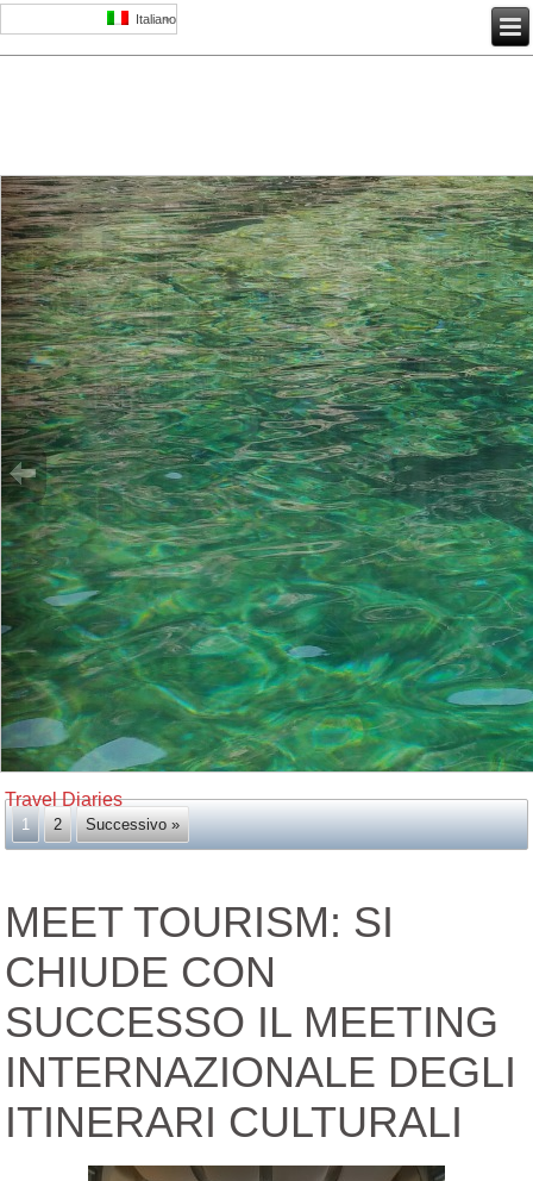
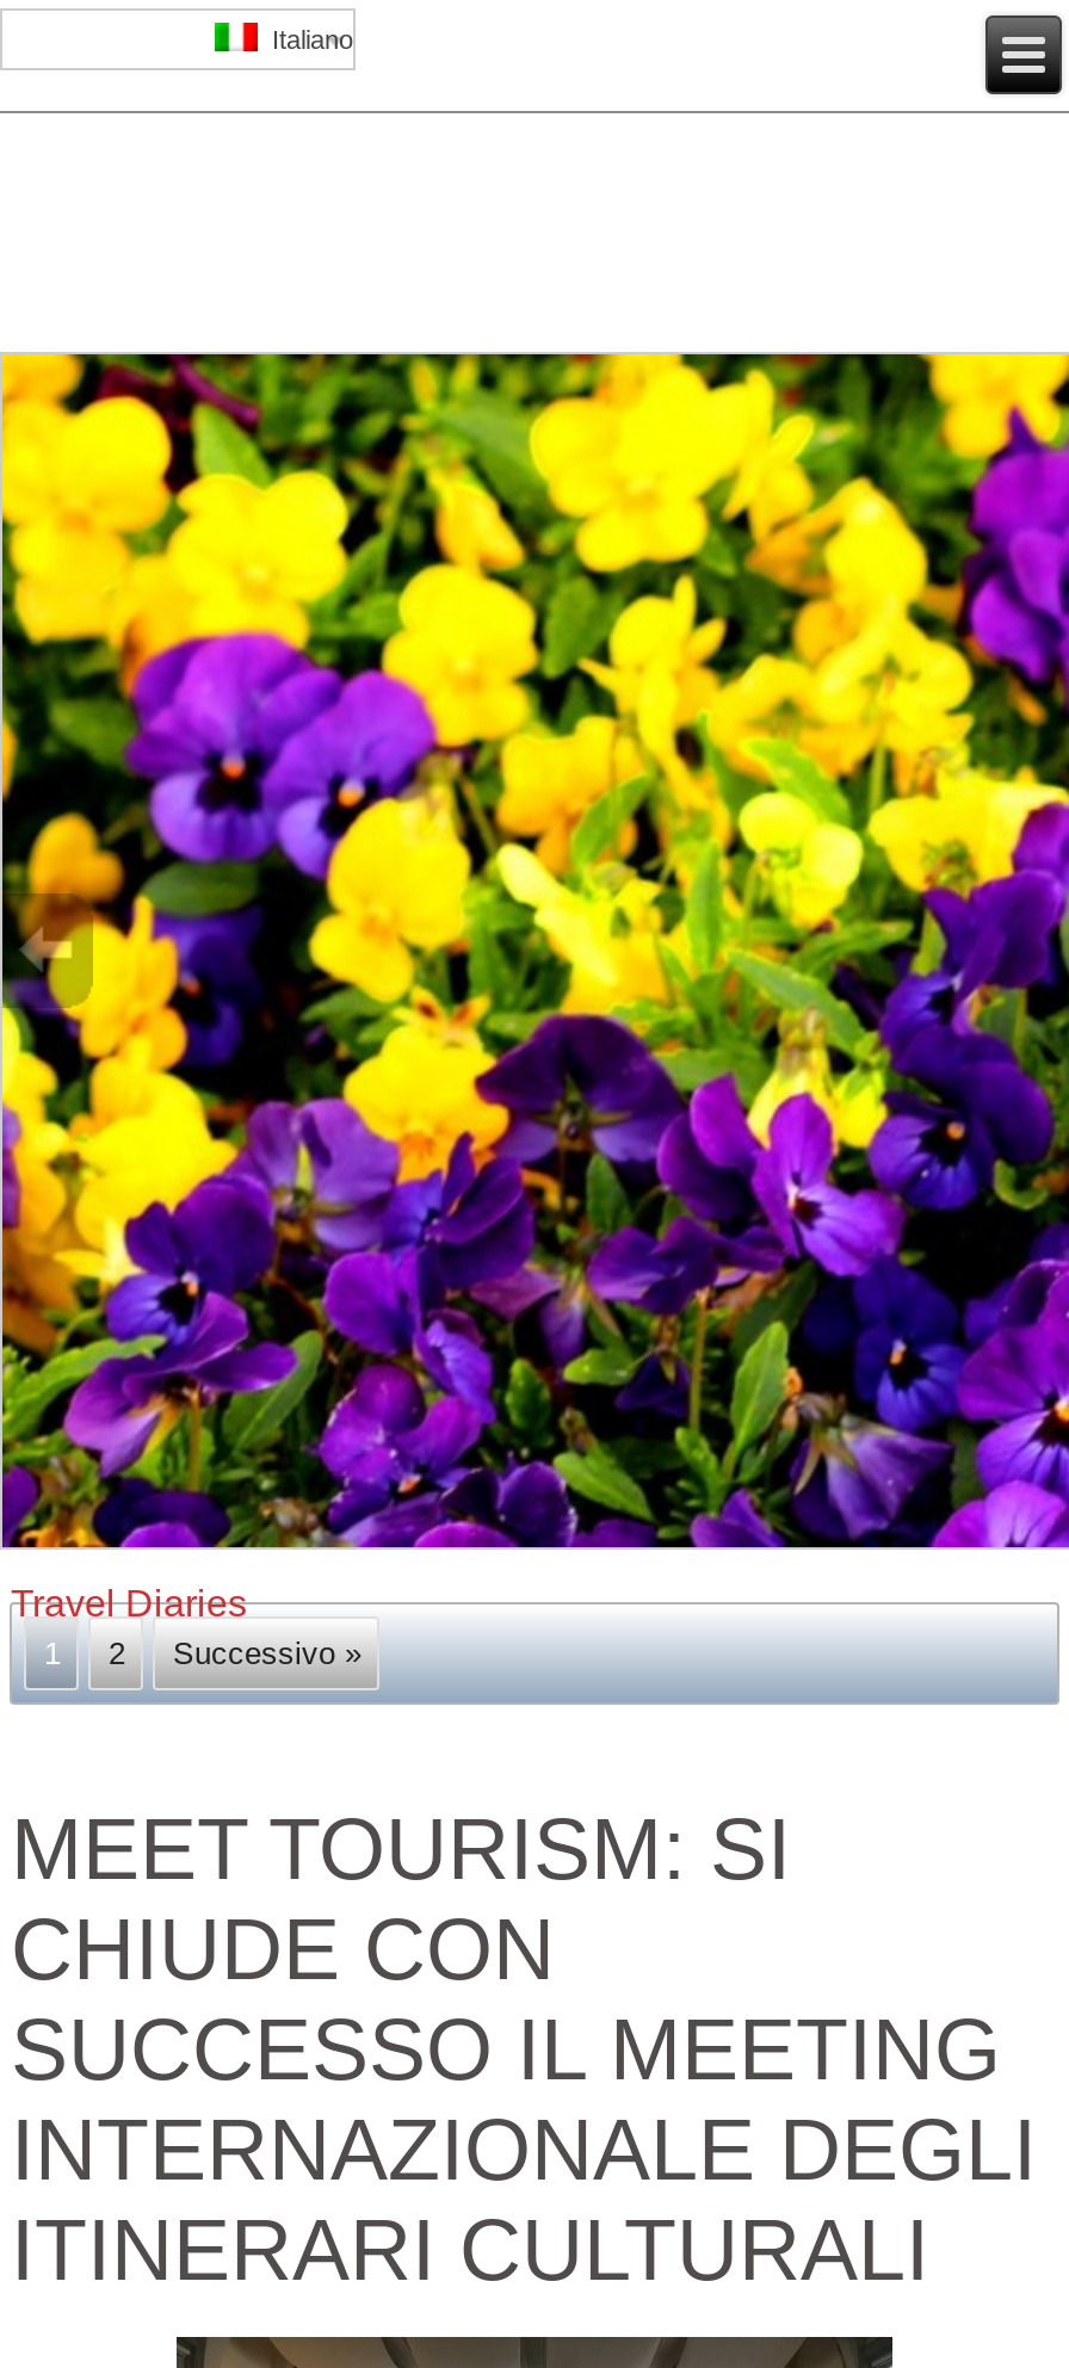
[4,175,529,773] [image] -> [7,352,1062,1550] [image]

